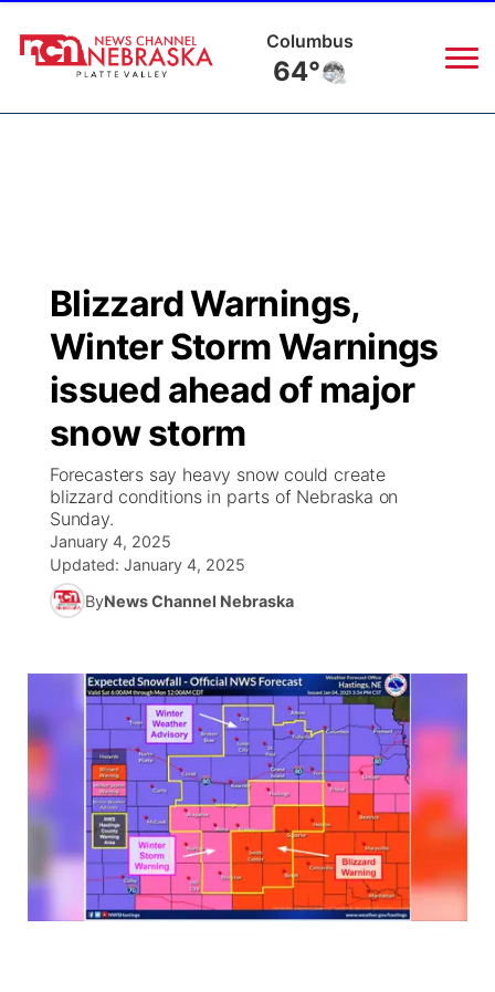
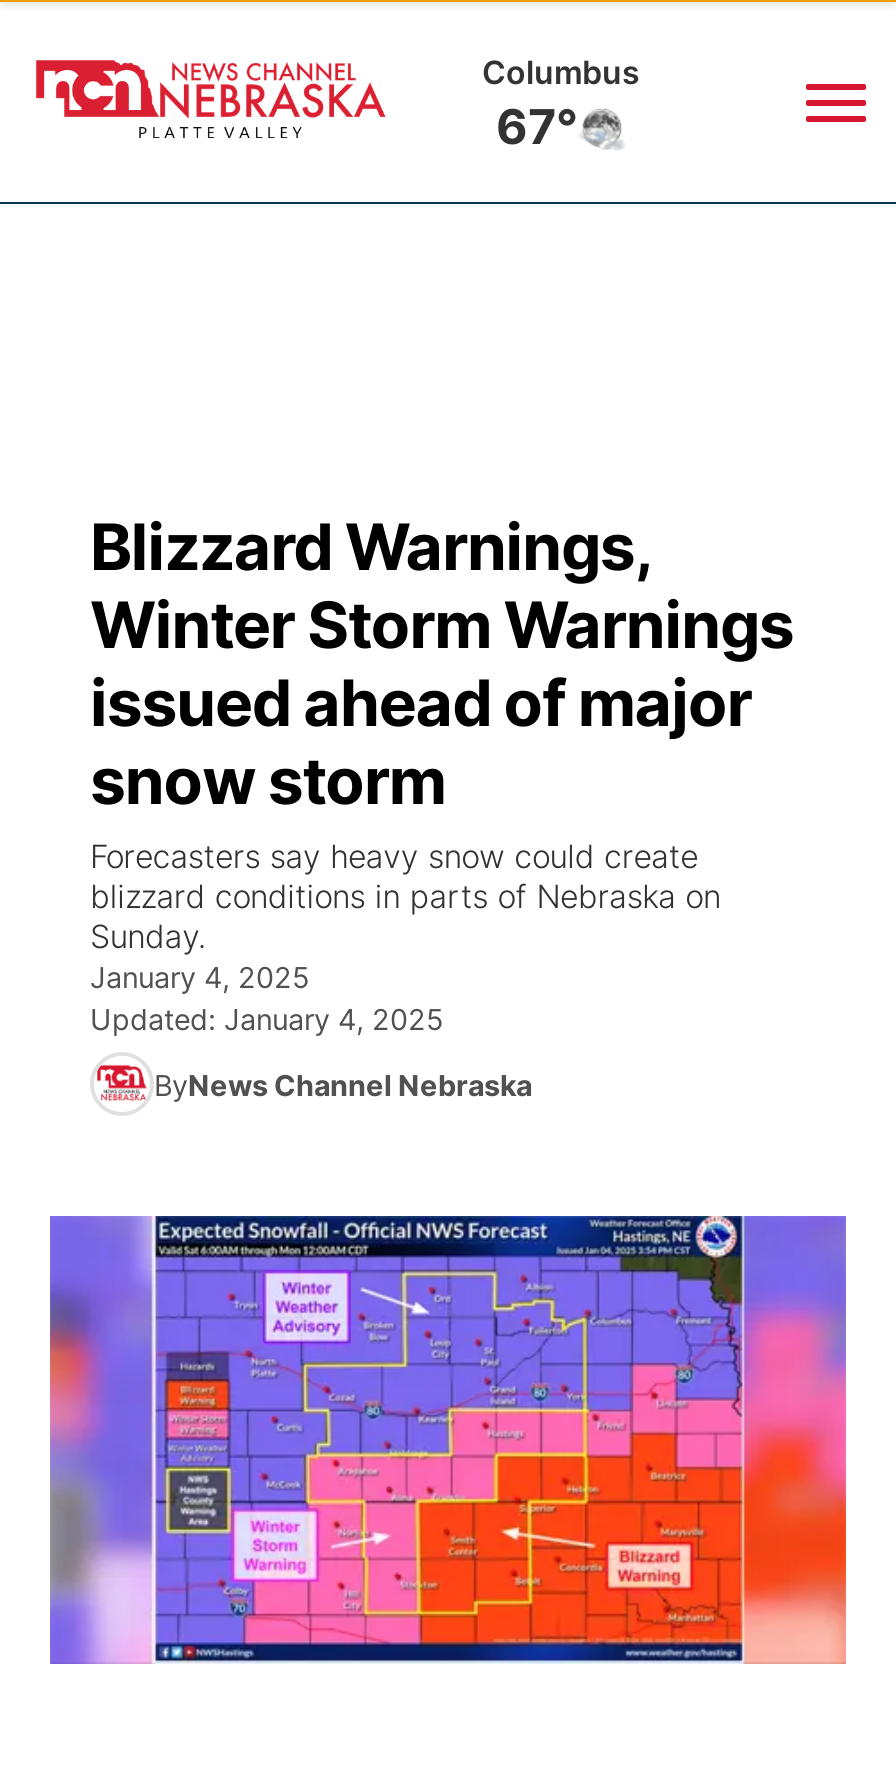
[273,55,320,87] 64° -> [496,97,578,155] 67°

